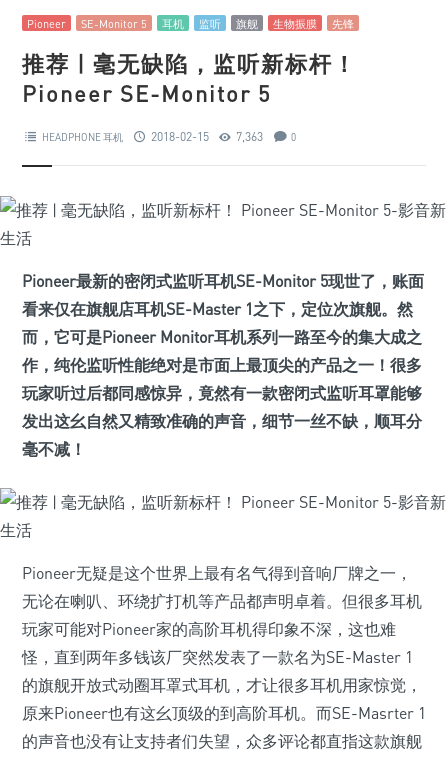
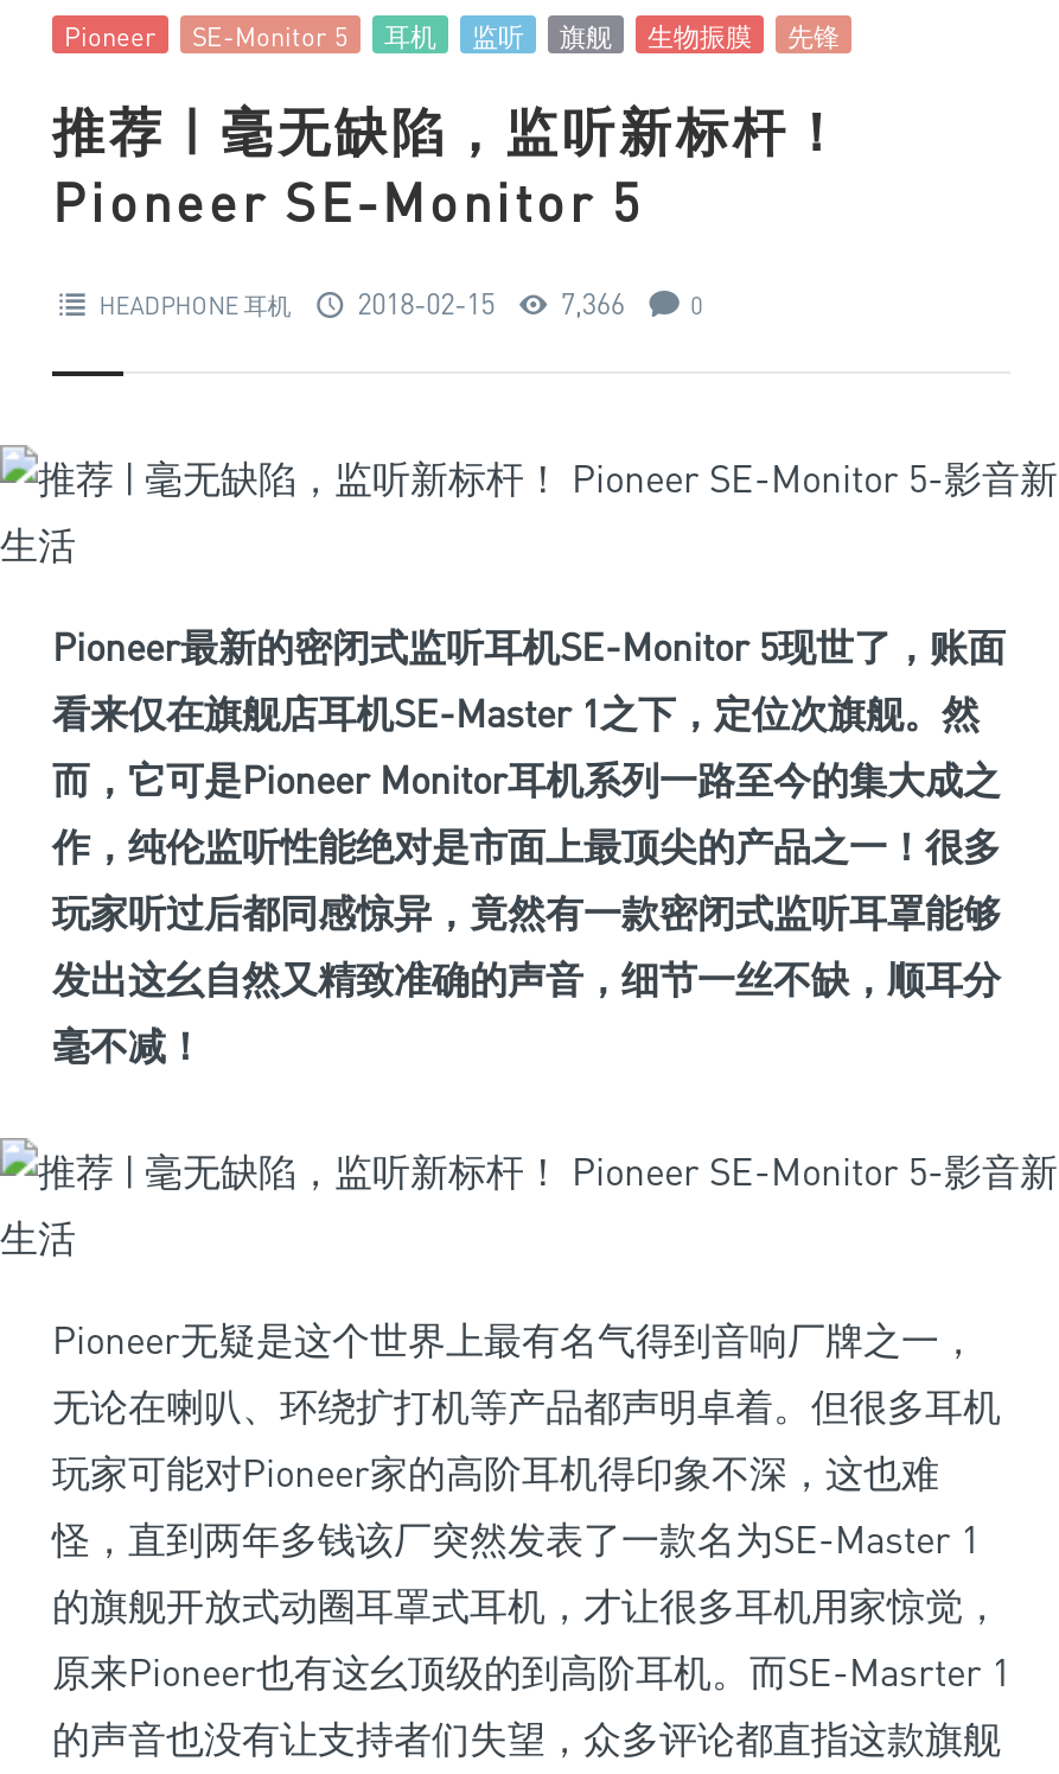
[148,129,263,144] 2018-02-15 7,363 -> [350,286,624,322] 2018-02-15 7,366

